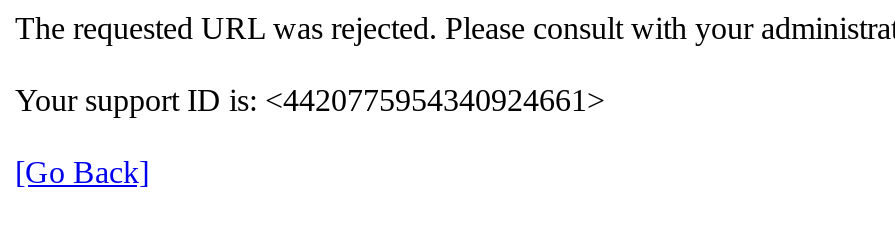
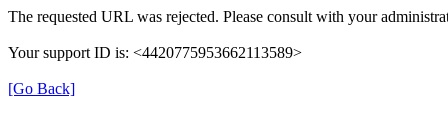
[15,83,605,117] Your support ID is: <4420775954340924661> -> [8,44,302,61] Your support ID is: <4420775953662113589>

